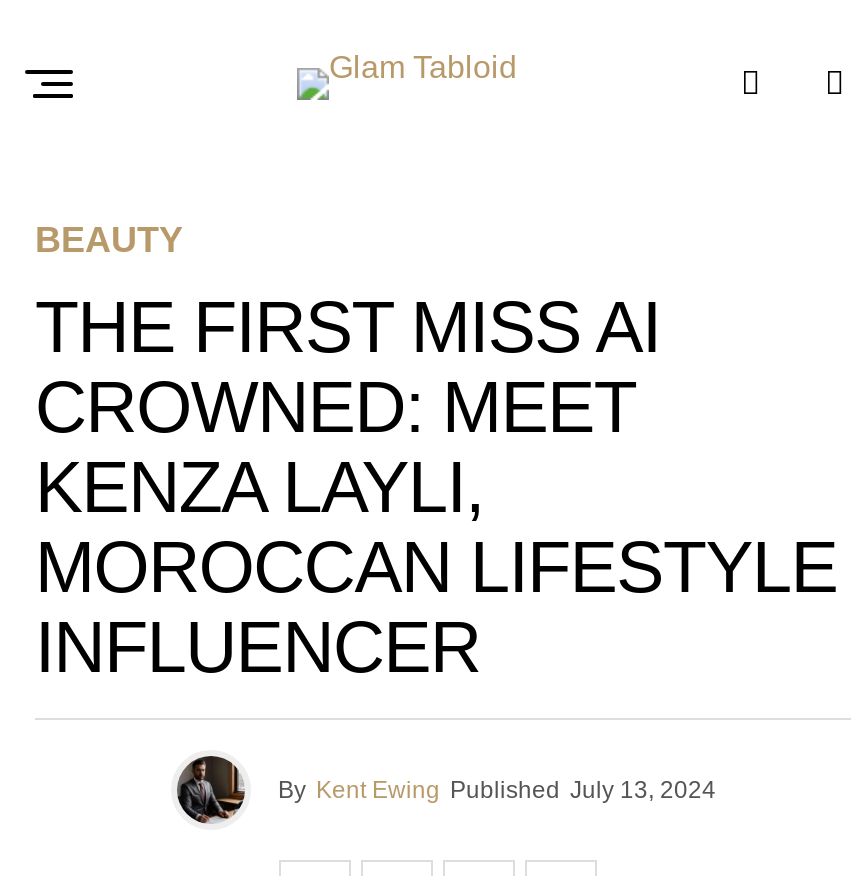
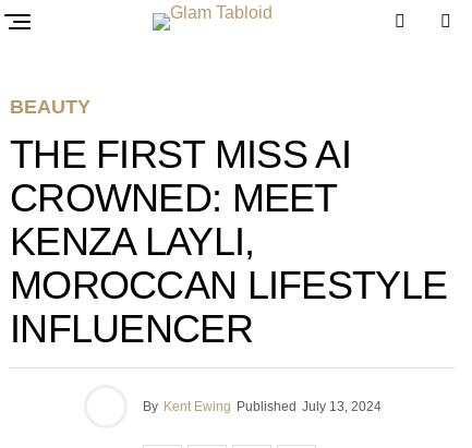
[175,754,247,826] [image] -> none

